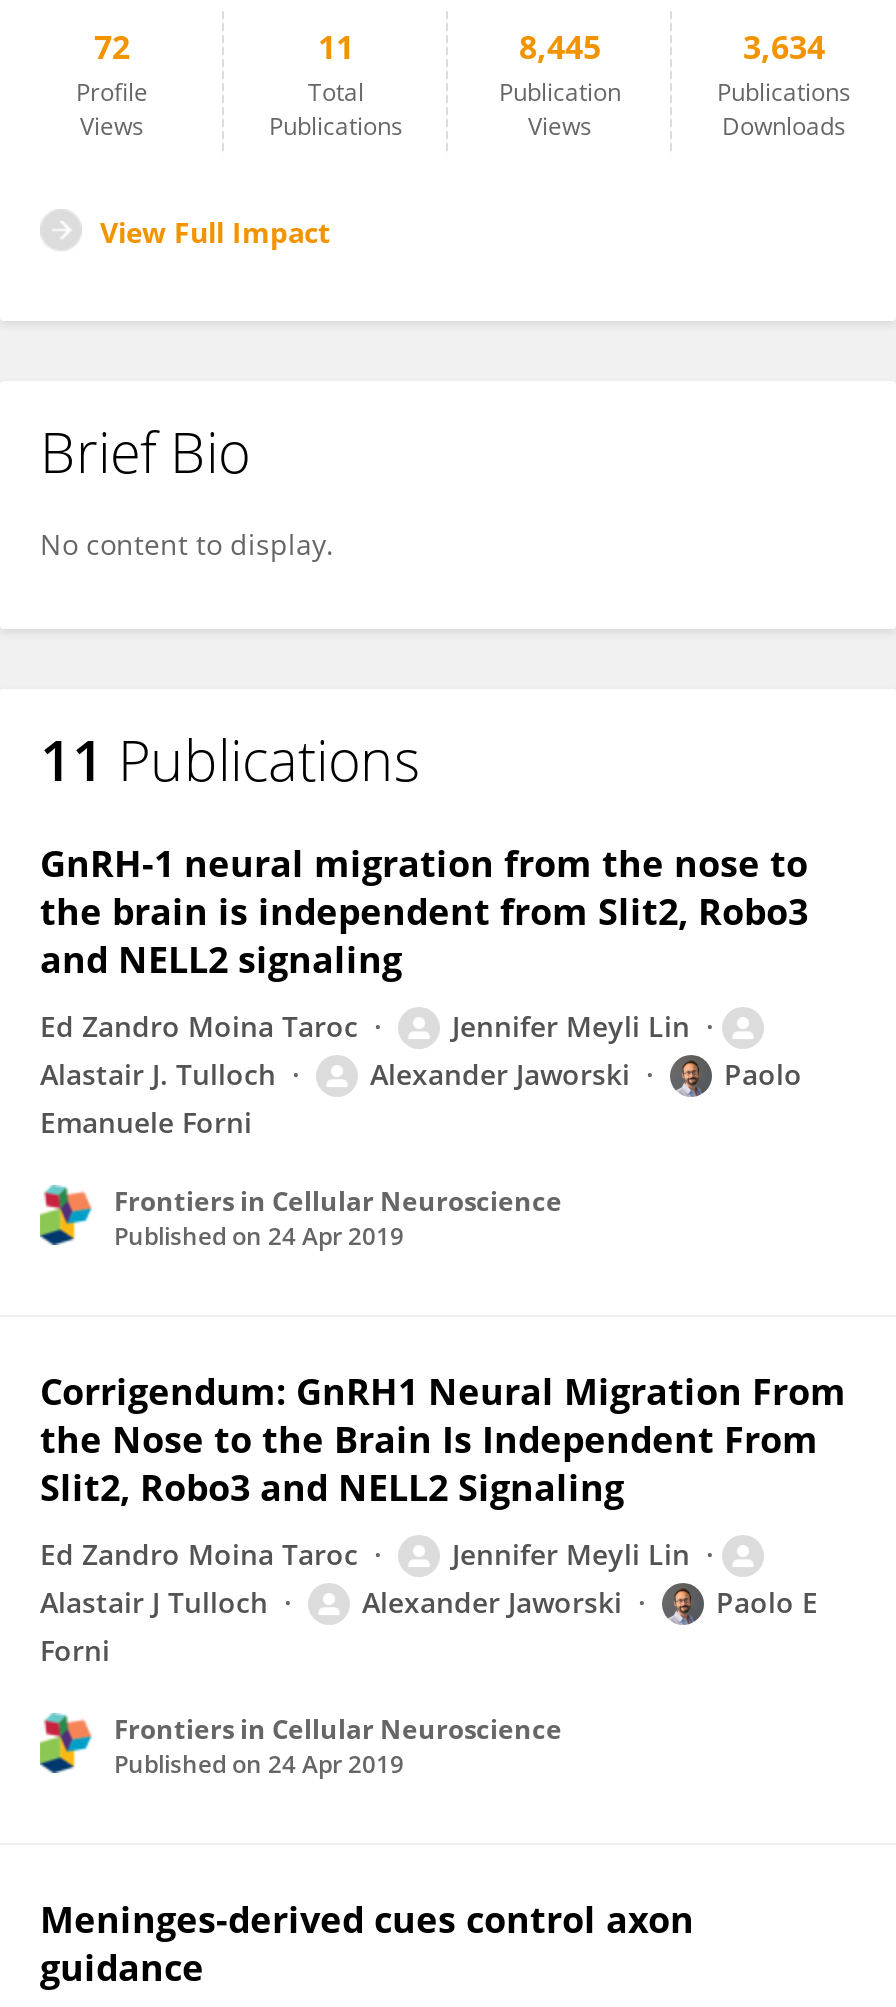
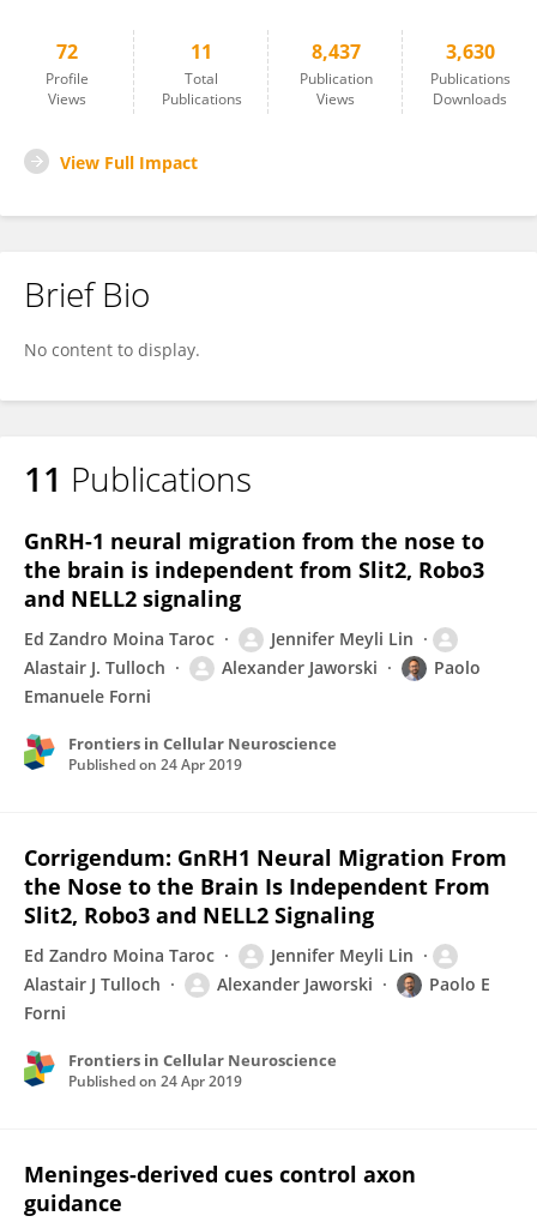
[519,25,601,69] 8,445 -> [311,38,360,65] 8,437
[743,25,825,69] 3,634 -> [445,38,494,65] 3,630

